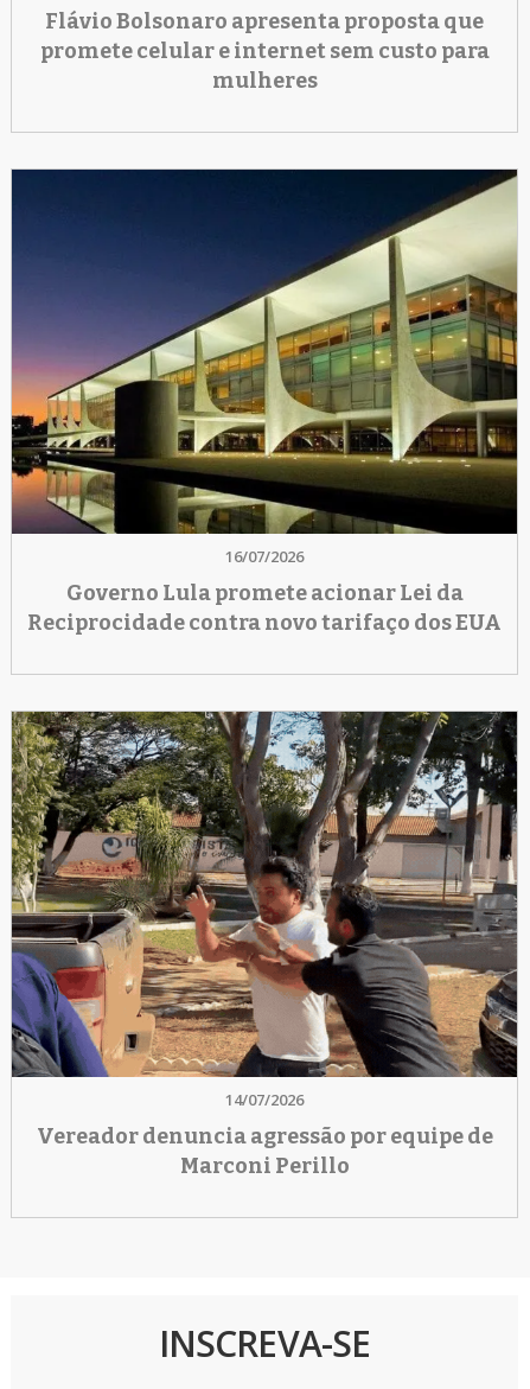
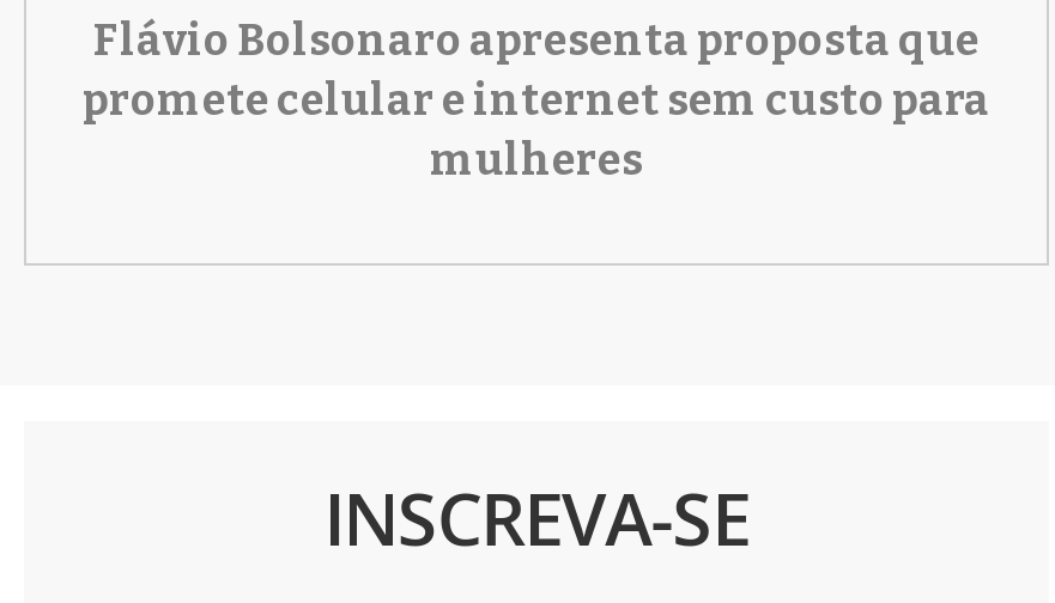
[11,168,518,636] [image] | 16/07/2026 | Governo Lula promete acionar Lei da | Reciprocidade contra novo tarifaço dos EUA -> none
[11,711,518,1179] [image] | 14/07/2026 | Vereador denuncia agressão por equipe de | Marconi Perillo -> none

